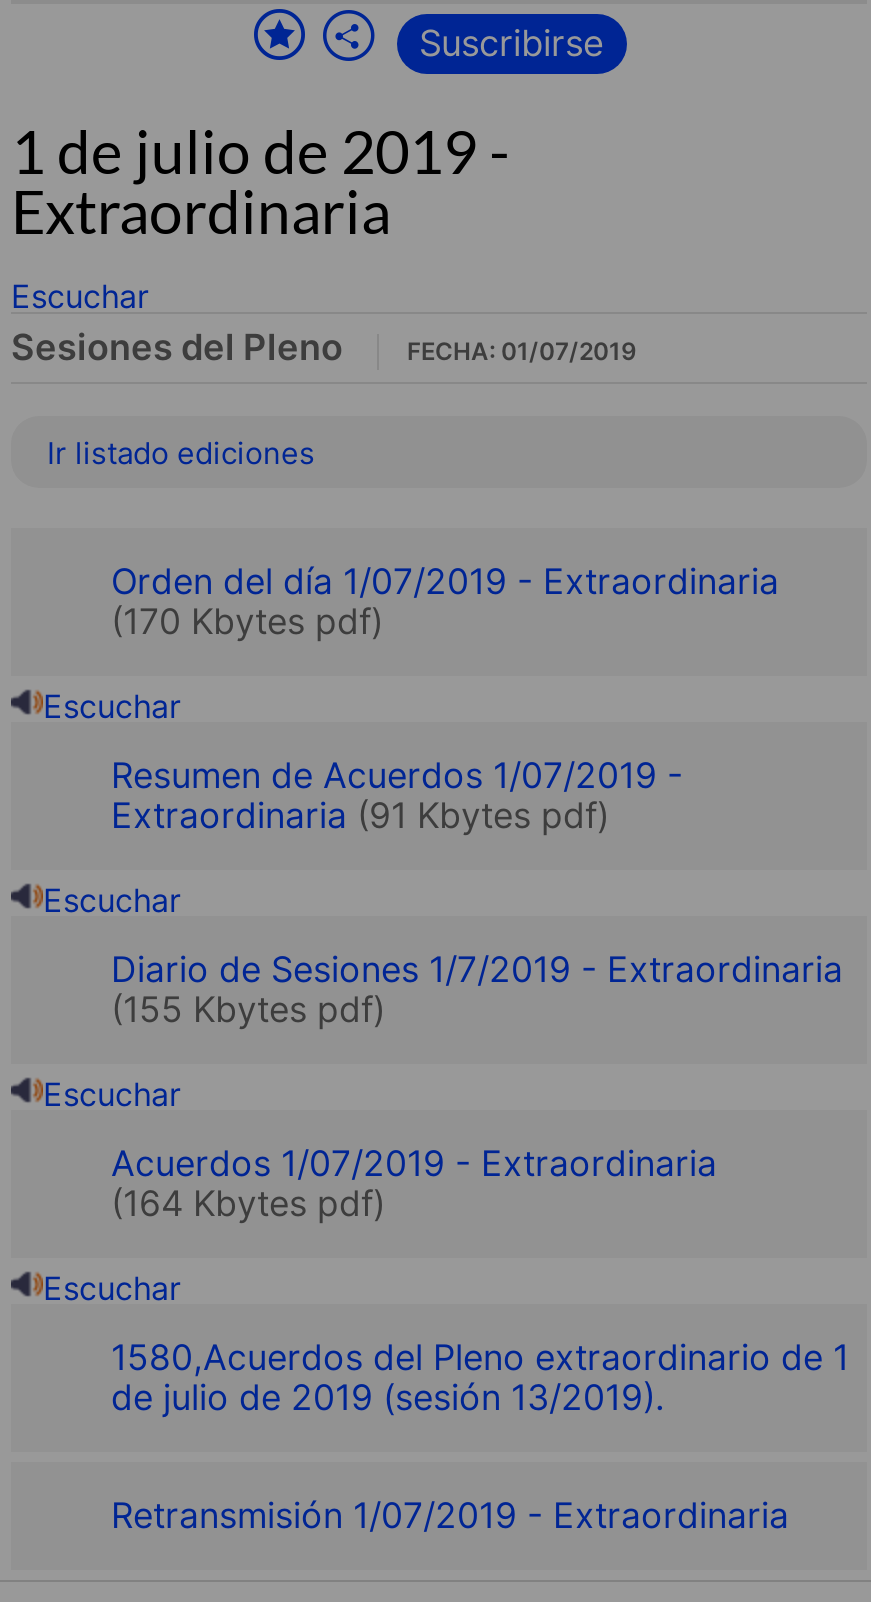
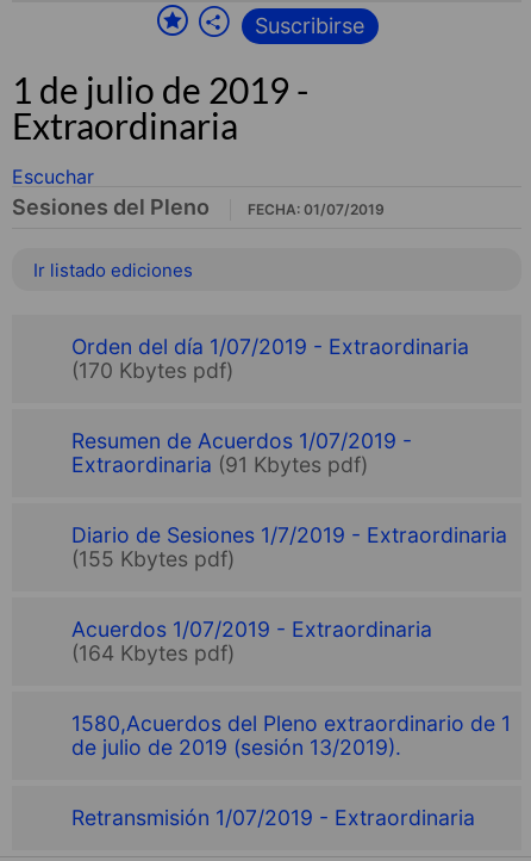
[43,687,181,727] Escuchar -> none
[43,881,181,921] Escuchar -> none
[43,1075,181,1115] Escuchar -> none
[43,1269,181,1309] Escuchar -> none

